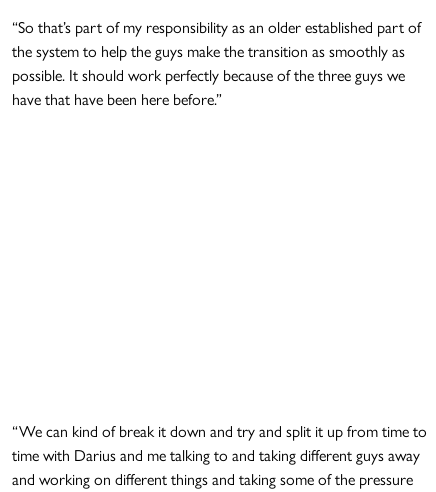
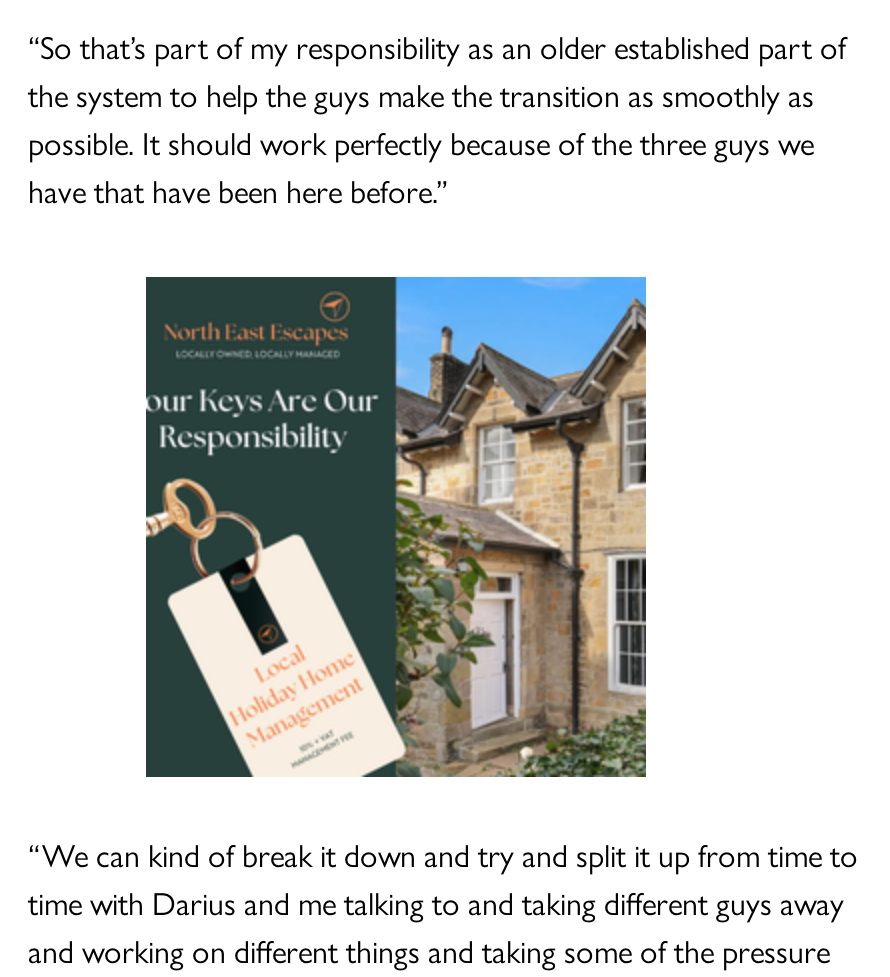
none -> [144,275,648,779] [image]

